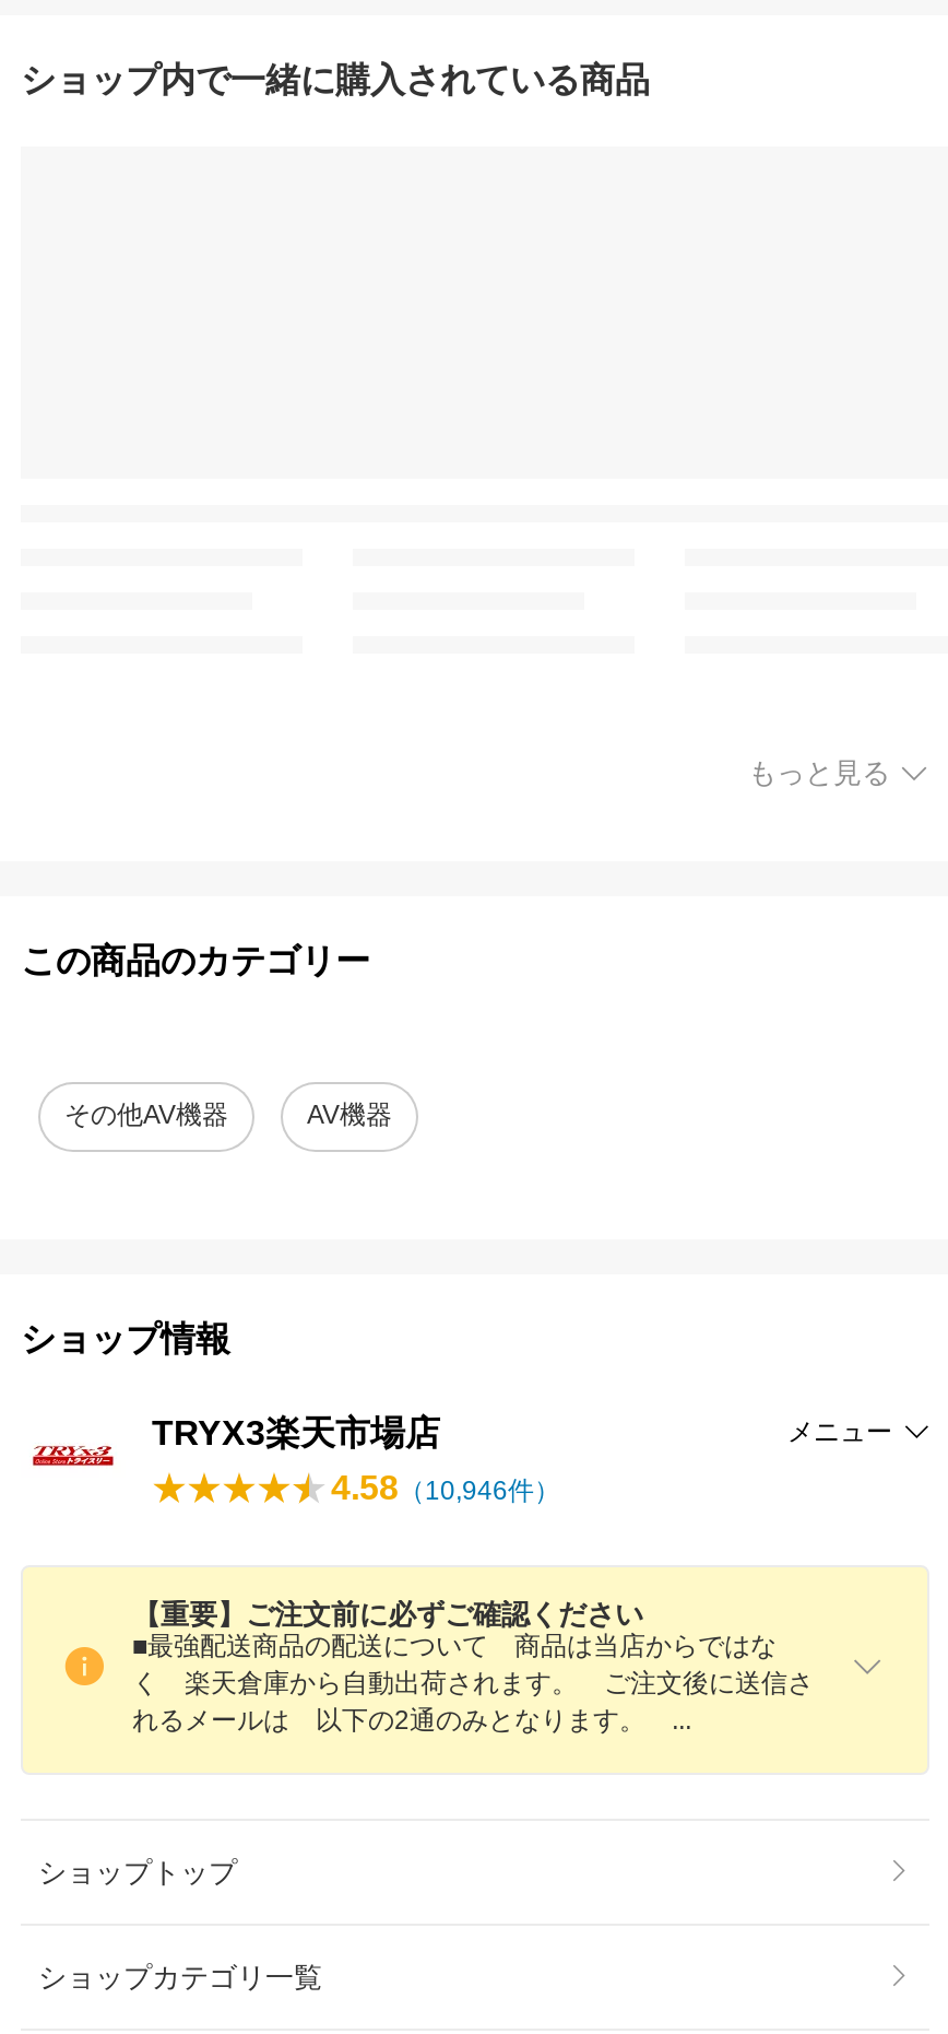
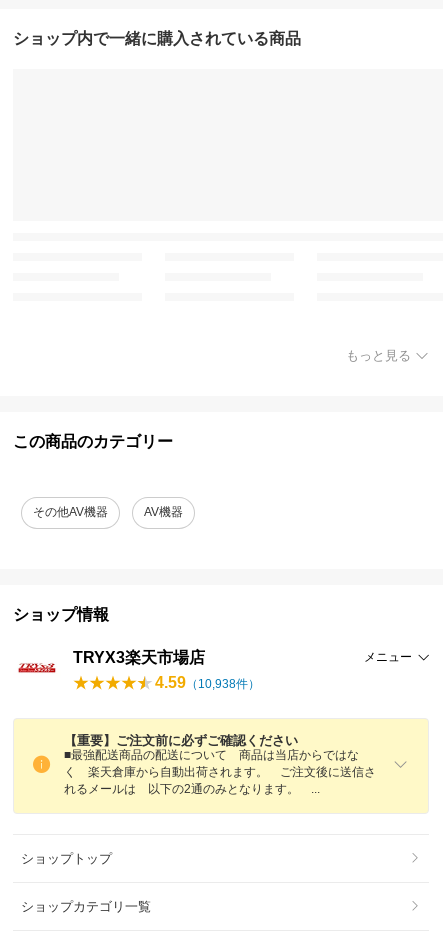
[331,1469,560,1506] 4.58（10,946件） -> [155,674,260,691] 4.59（10,938件）

